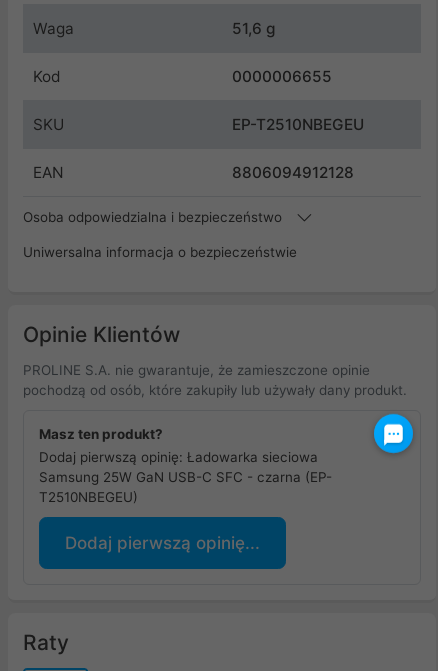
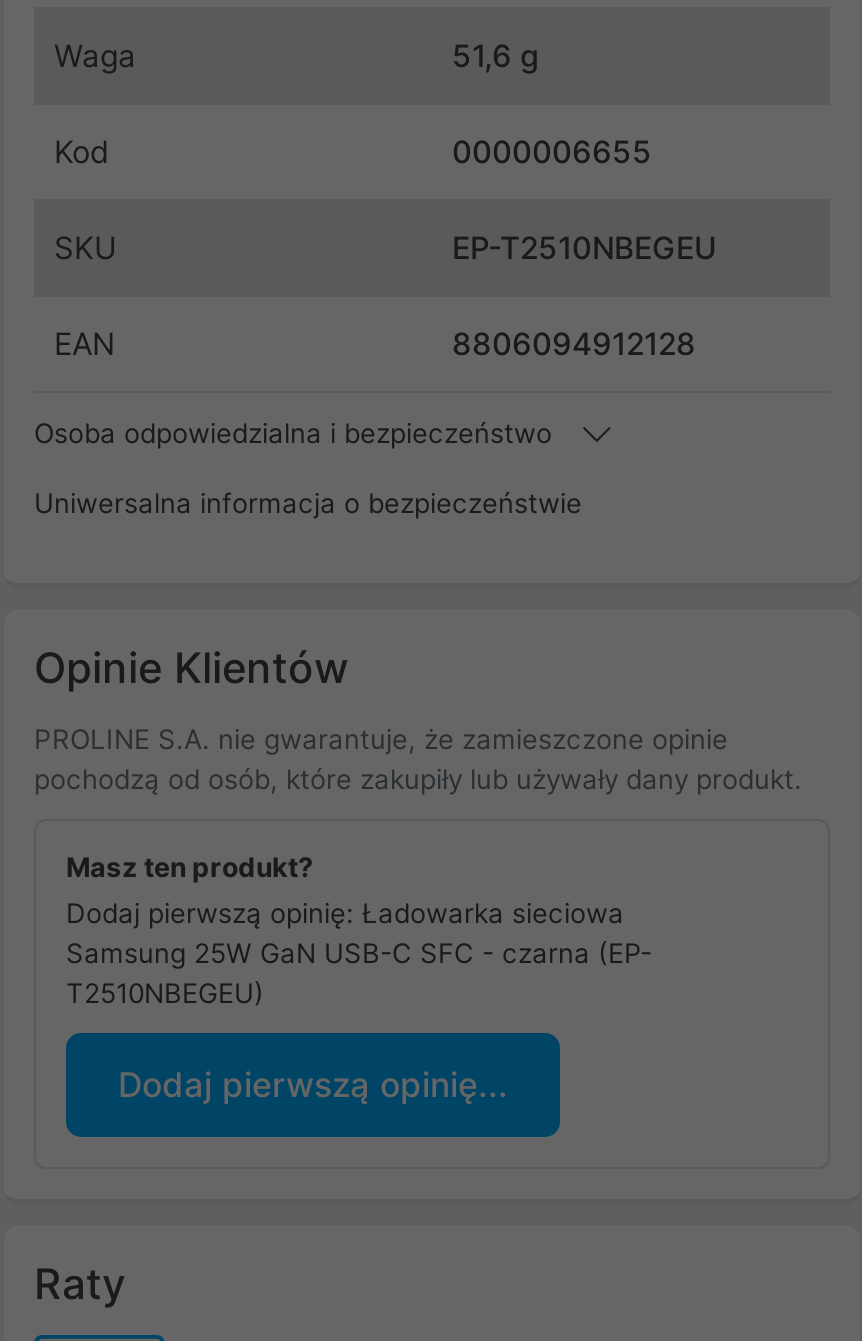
[372,413,415,455] [image] -> none

